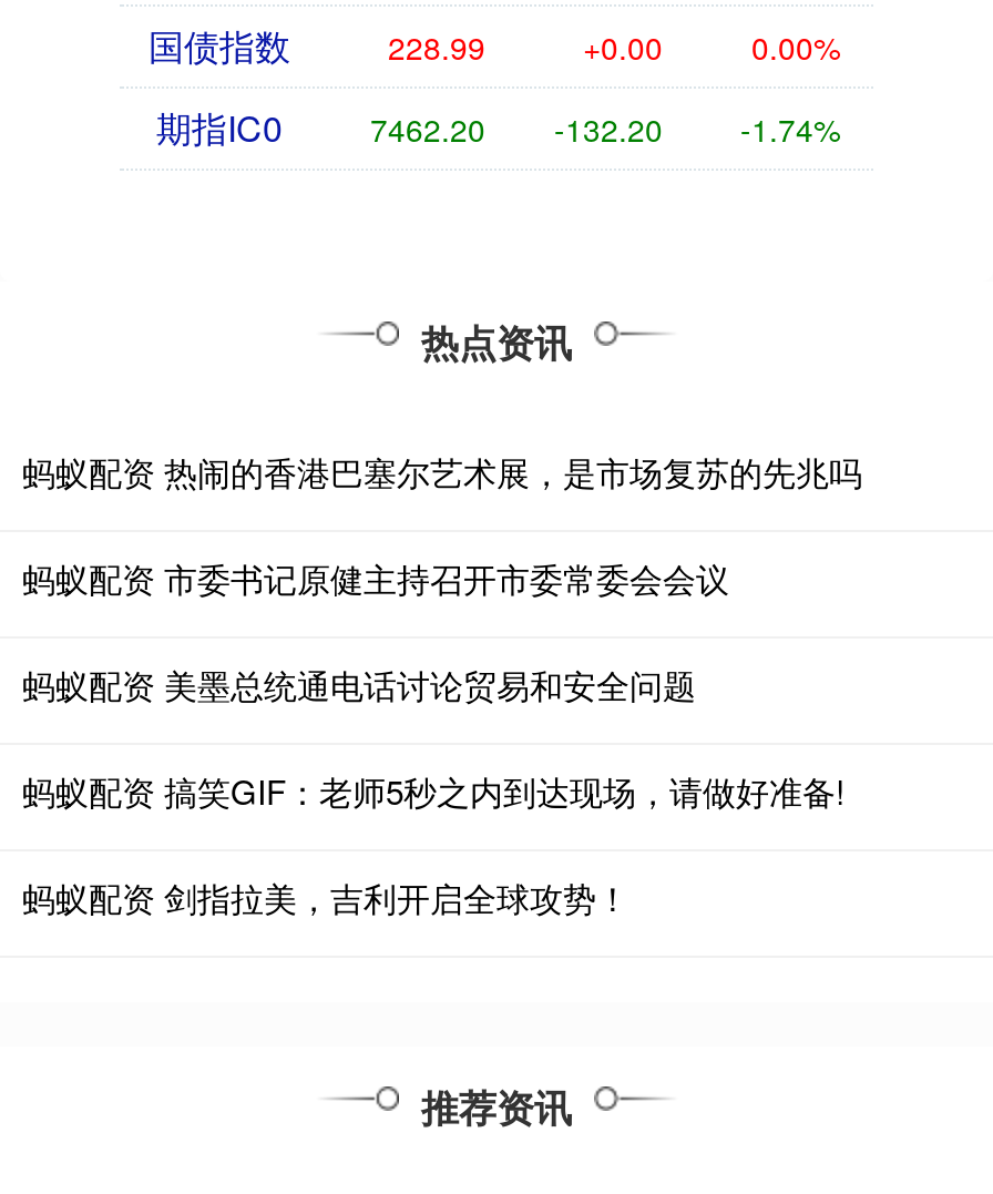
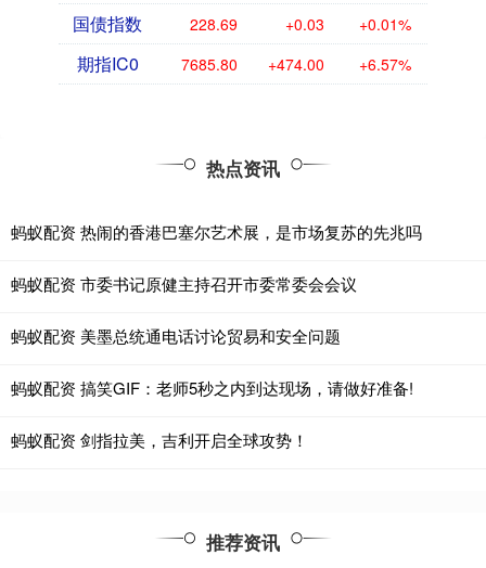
[388,24,485,69] 228.99 -> [190,13,238,35] 228.69
[583,24,663,69] +0.00 -> [285,13,324,35] +0.03
[751,24,840,69] 0.00% -> [359,13,411,35] +0.01%
[370,106,485,151] 7462.20 -> [181,53,238,75] 7685.80
[554,106,663,151] -132.20 -> [268,53,324,75] +474.00
[740,106,840,151] -1.74% -> [359,53,411,75] +6.57%

